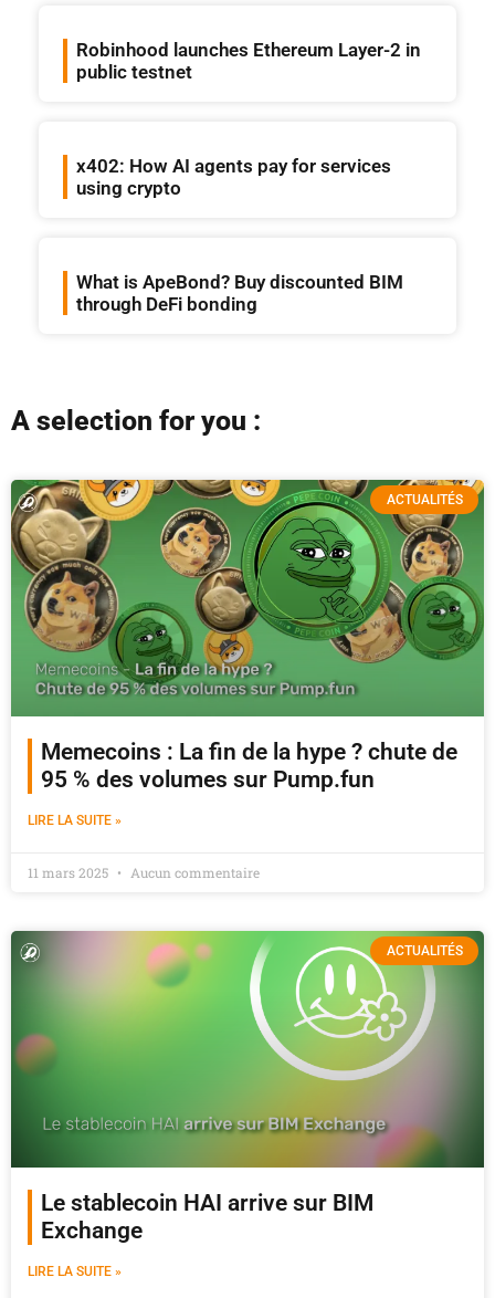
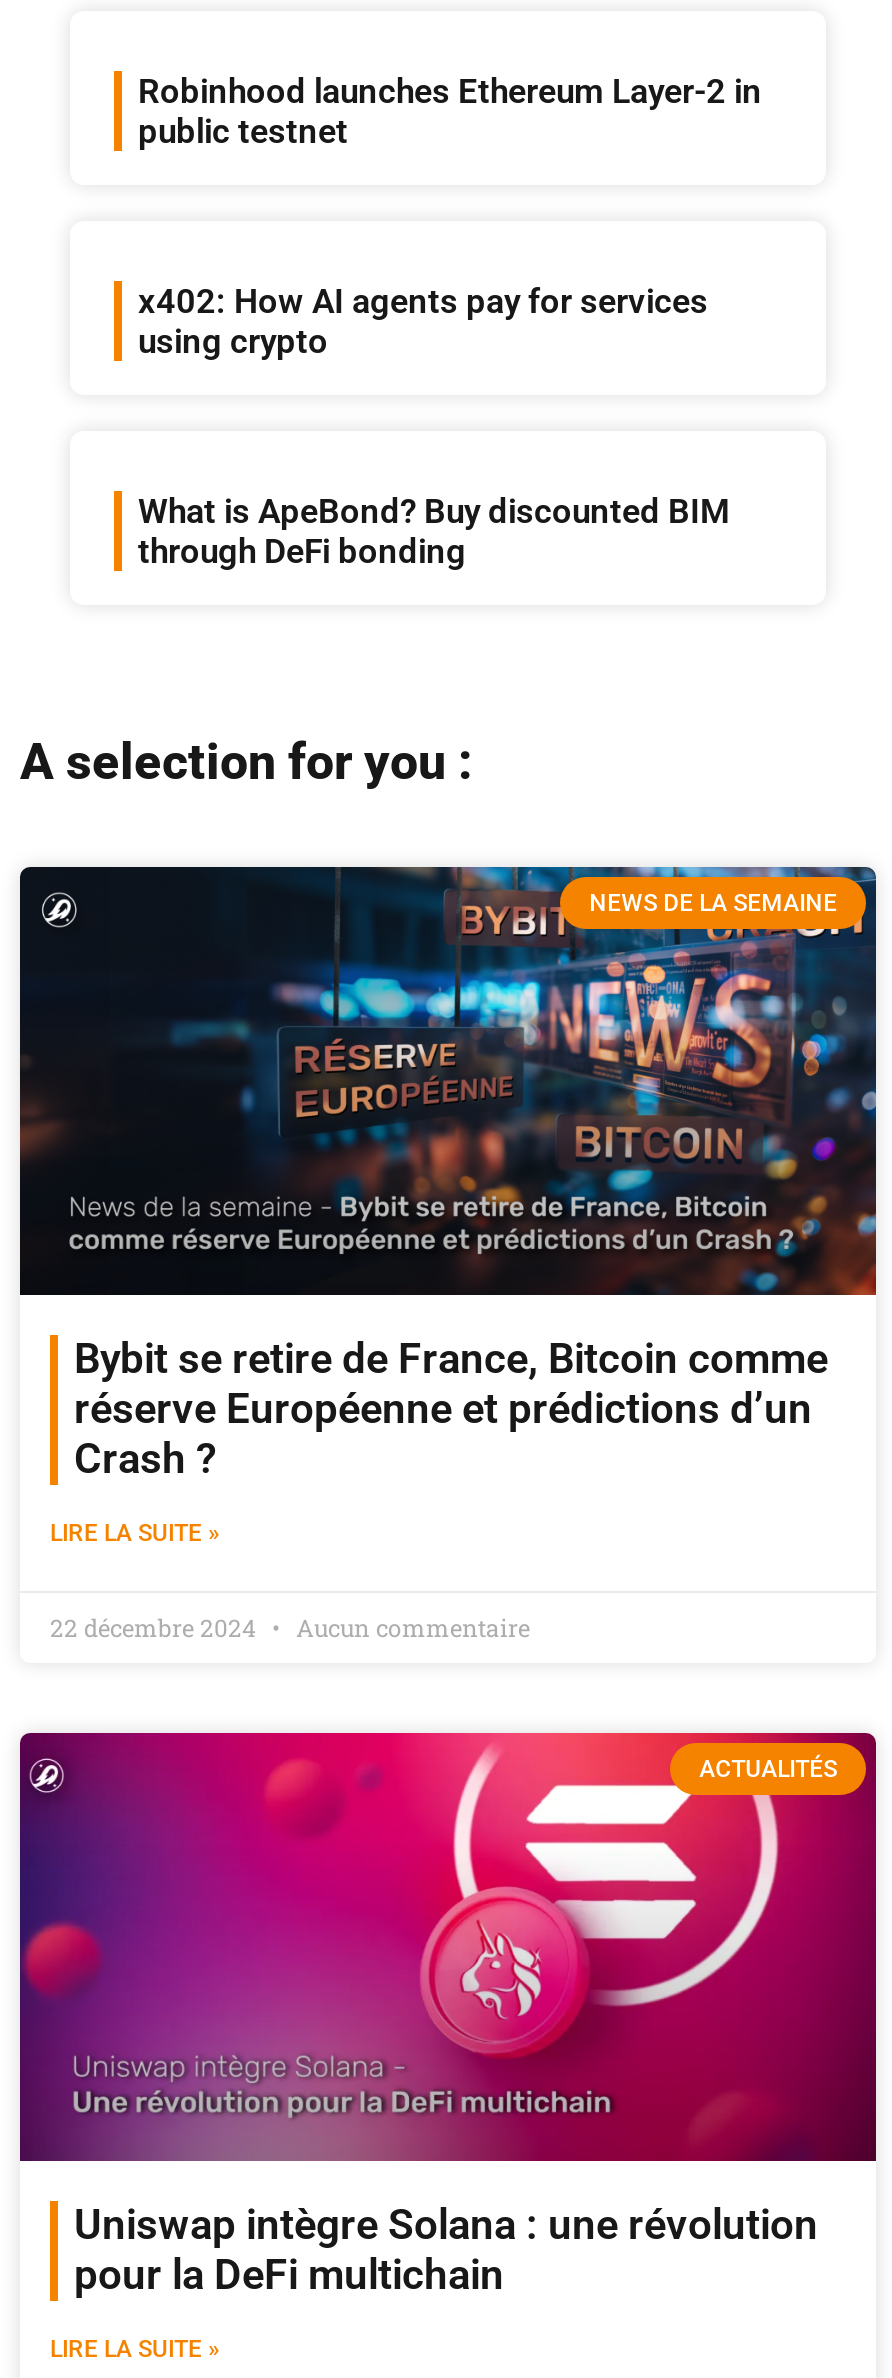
[10,479,485,718] [image] | ACTUALITÉS -> [18,865,878,1297] [image] | NEWS DE LA SEMAINE
[41,738,457,793] Memecoins : La fin de la hype ? chute de | 95 % des volumes sur Pump.fun -> [74,1335,828,1483] Bybit se retire de France, Bitcoin comme | réserve Européenne et prédictions d’un | Crash ?
[28,863,260,881] 11 mars 2025 Aucun commentaire -> [50,1611,530,1643] 22 décembre 2024 Aucun commentaire
[10,930,485,1244] [image] | Le stablecoin HAI arrive sur BIM | Exchange -> [20,1731,878,2299] [image] | Uniswap intègre Solana : une révolution | pour la DeFi multichain

